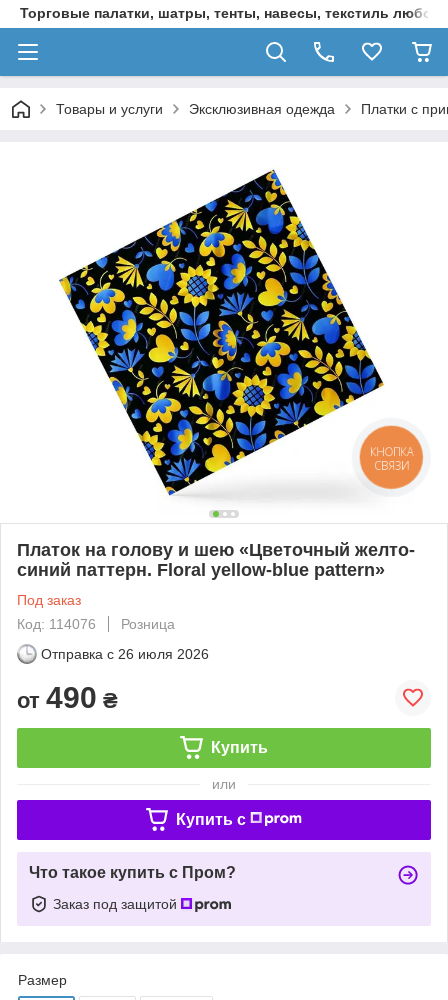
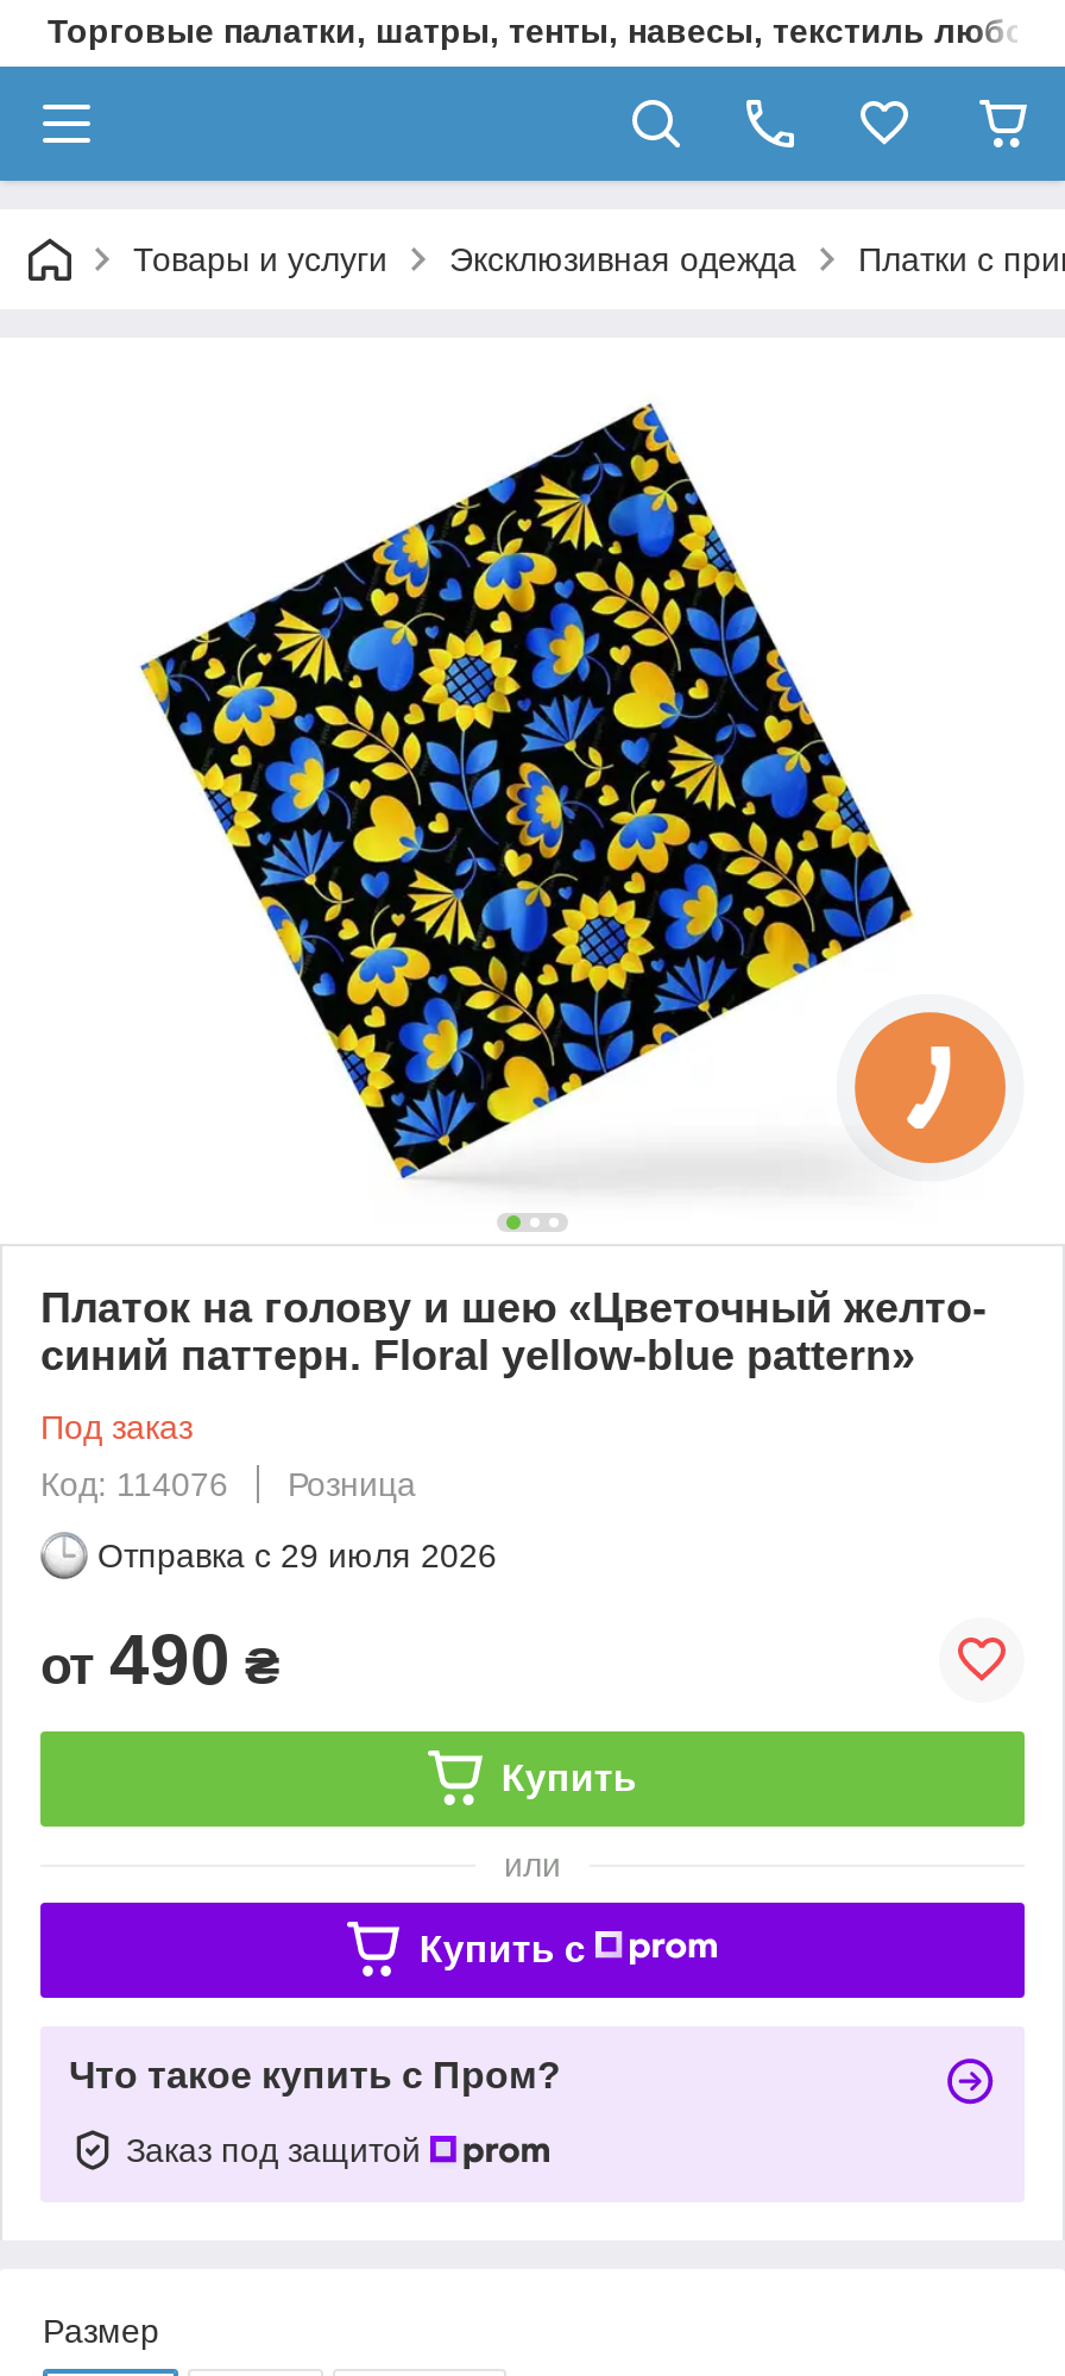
[370,444,413,473] КНОПКА | СВЯЗИ -> none
[41,646,209,662] Отправка с 26 июля 2026 -> [97,1536,497,1574] Отправка с 29 июля 2026

